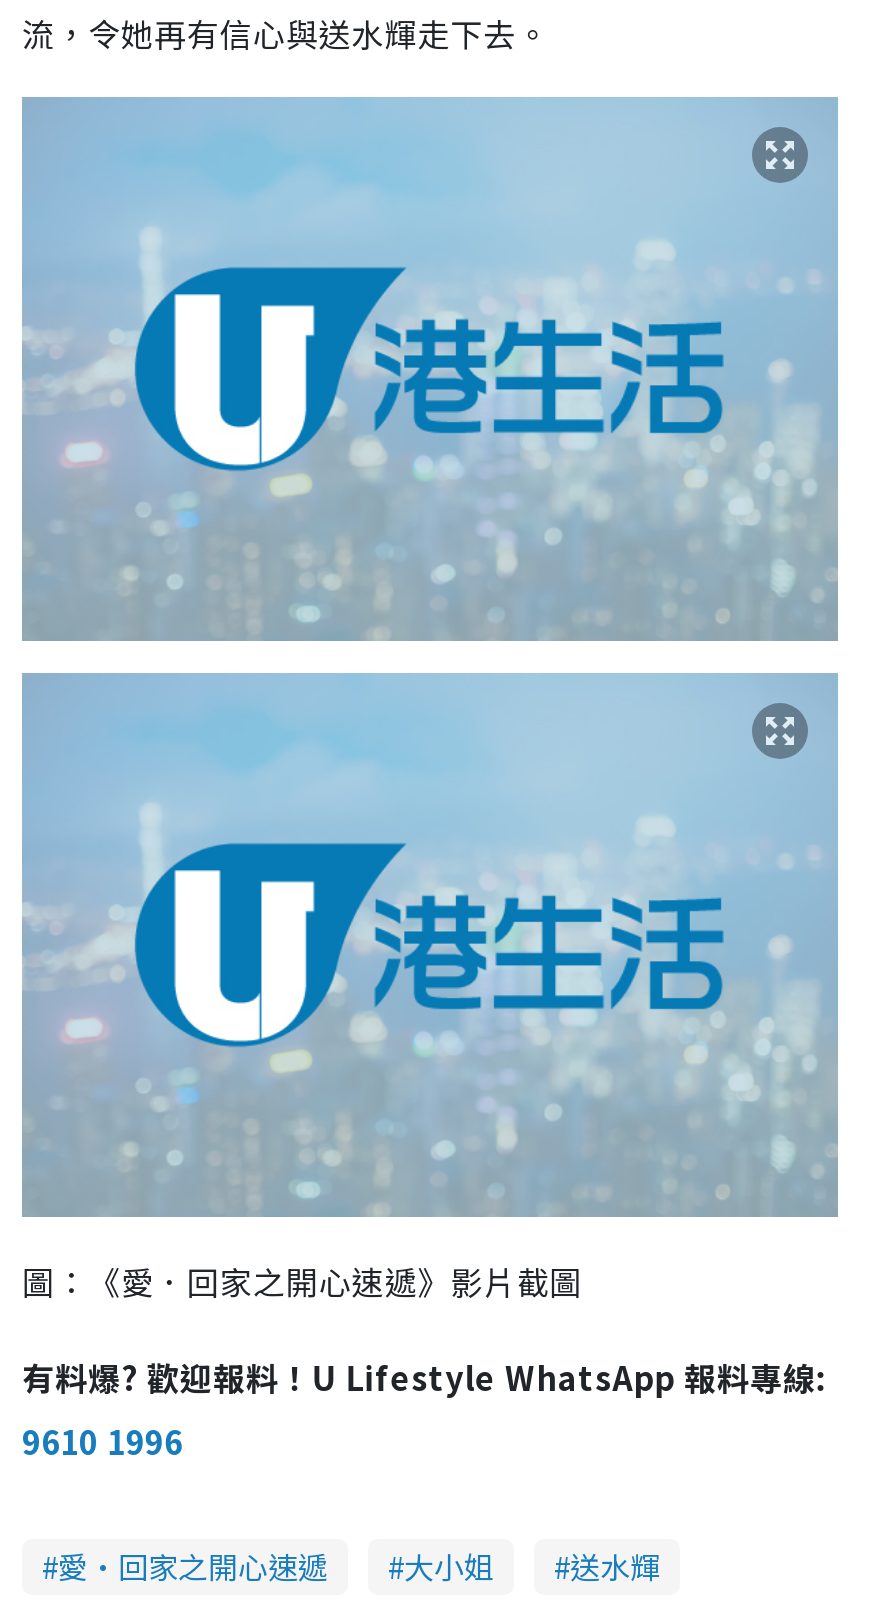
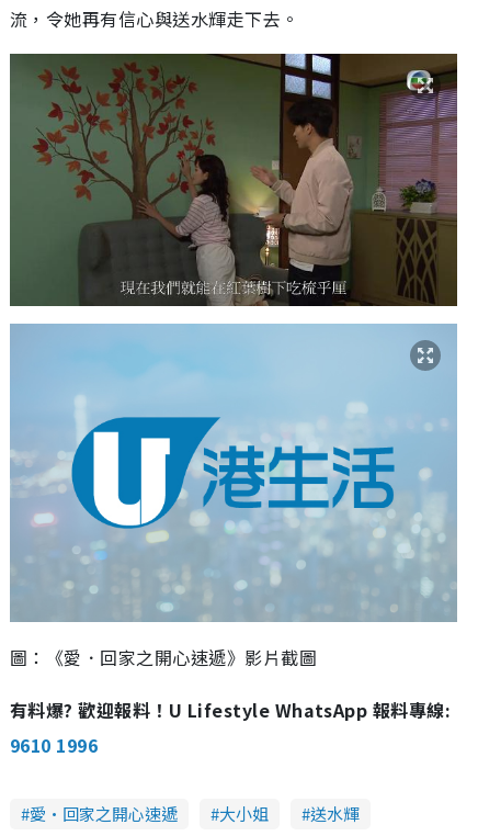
[24,97,838,641] [image] -> [10,53,458,307] [image]

